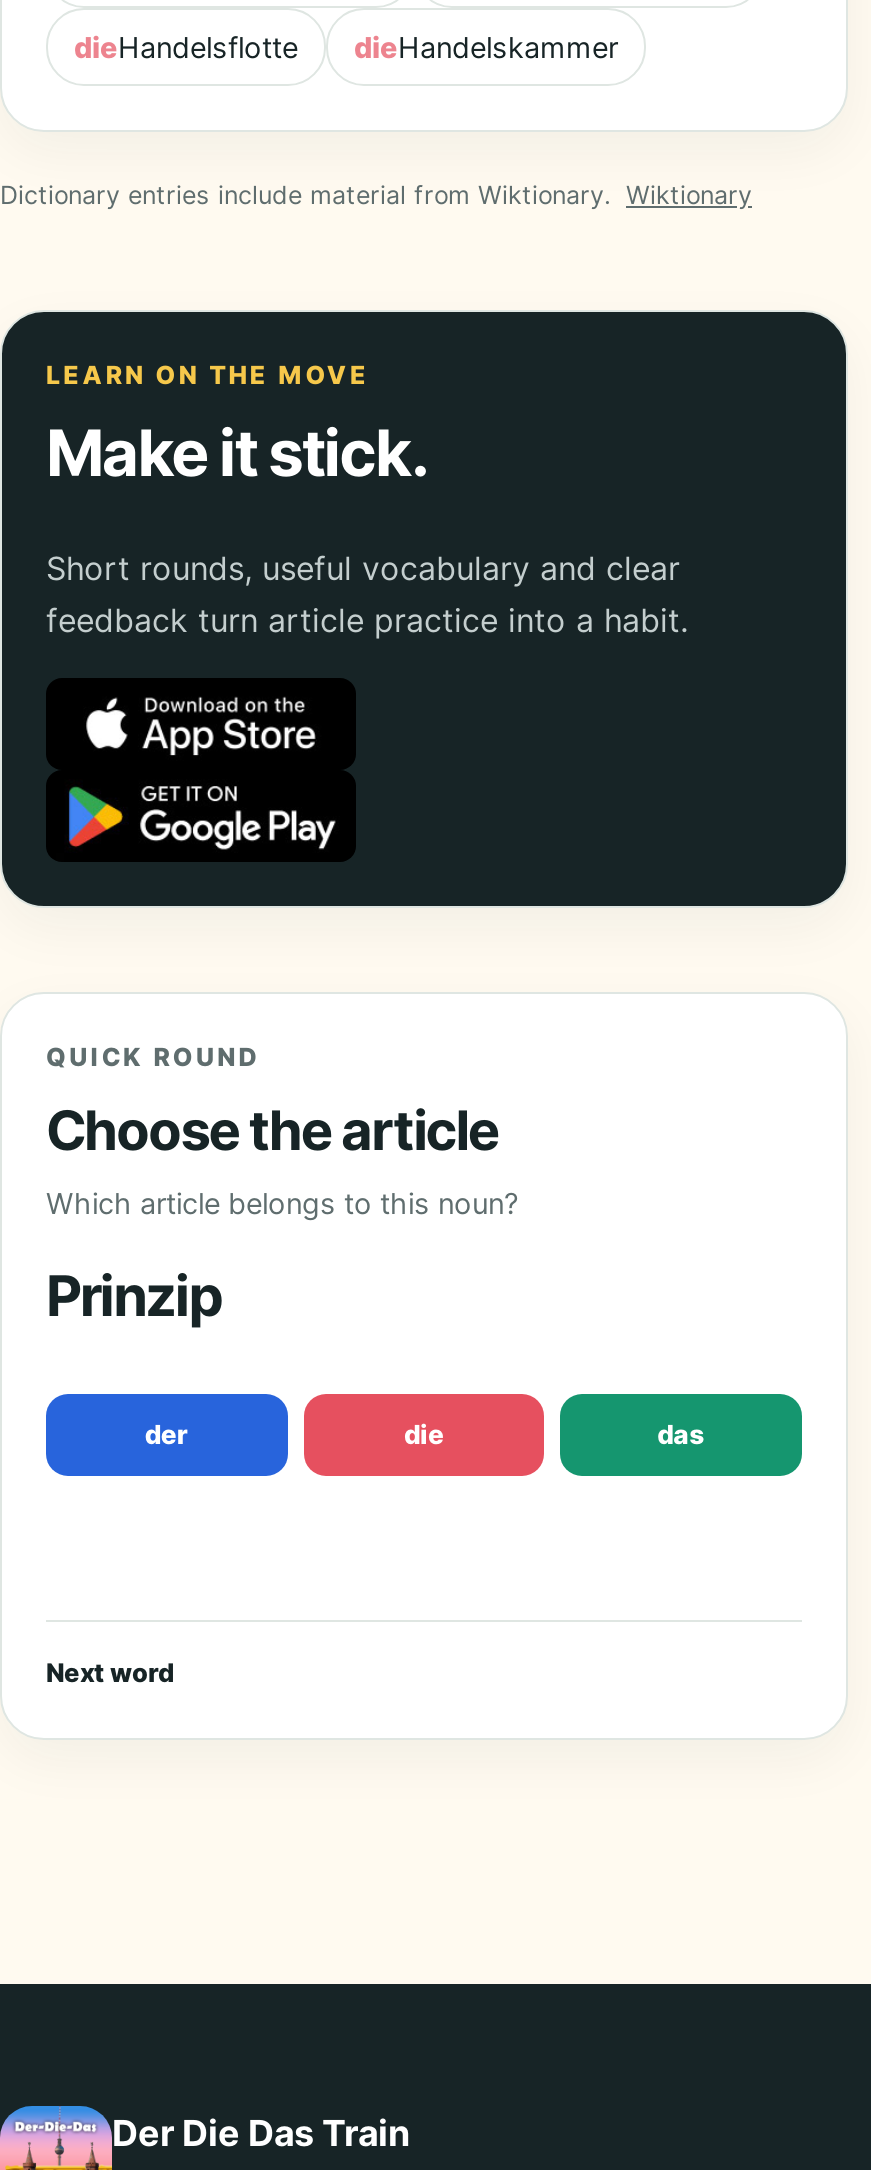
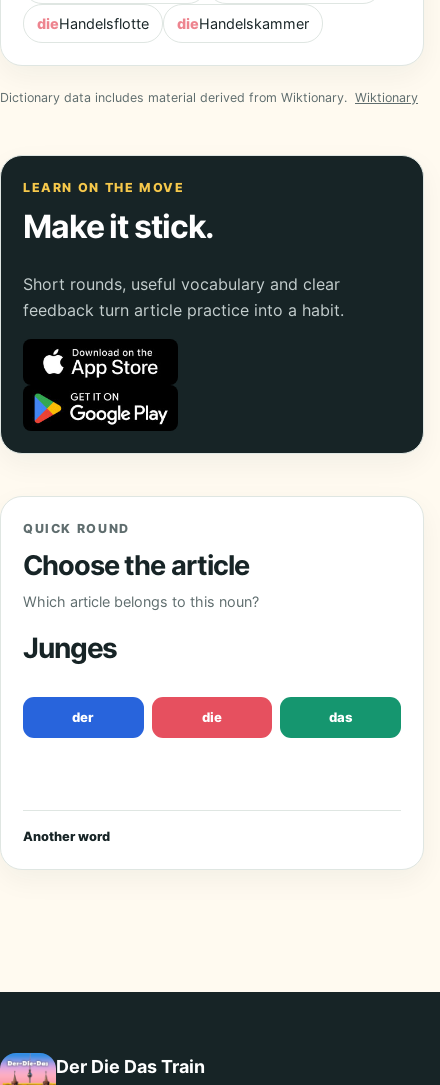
[0,181,752,211] Dictionary entries include material from Wiktionary. Wiktionary -> [0,90,418,105] Dictionary data includes material derived from Wiktionary. Wiktionary
[46,1263,222,1331] Prinzip -> [23,631,117,665] Junges
[46,1658,174,1688] Next word -> [23,829,110,844] Another word

